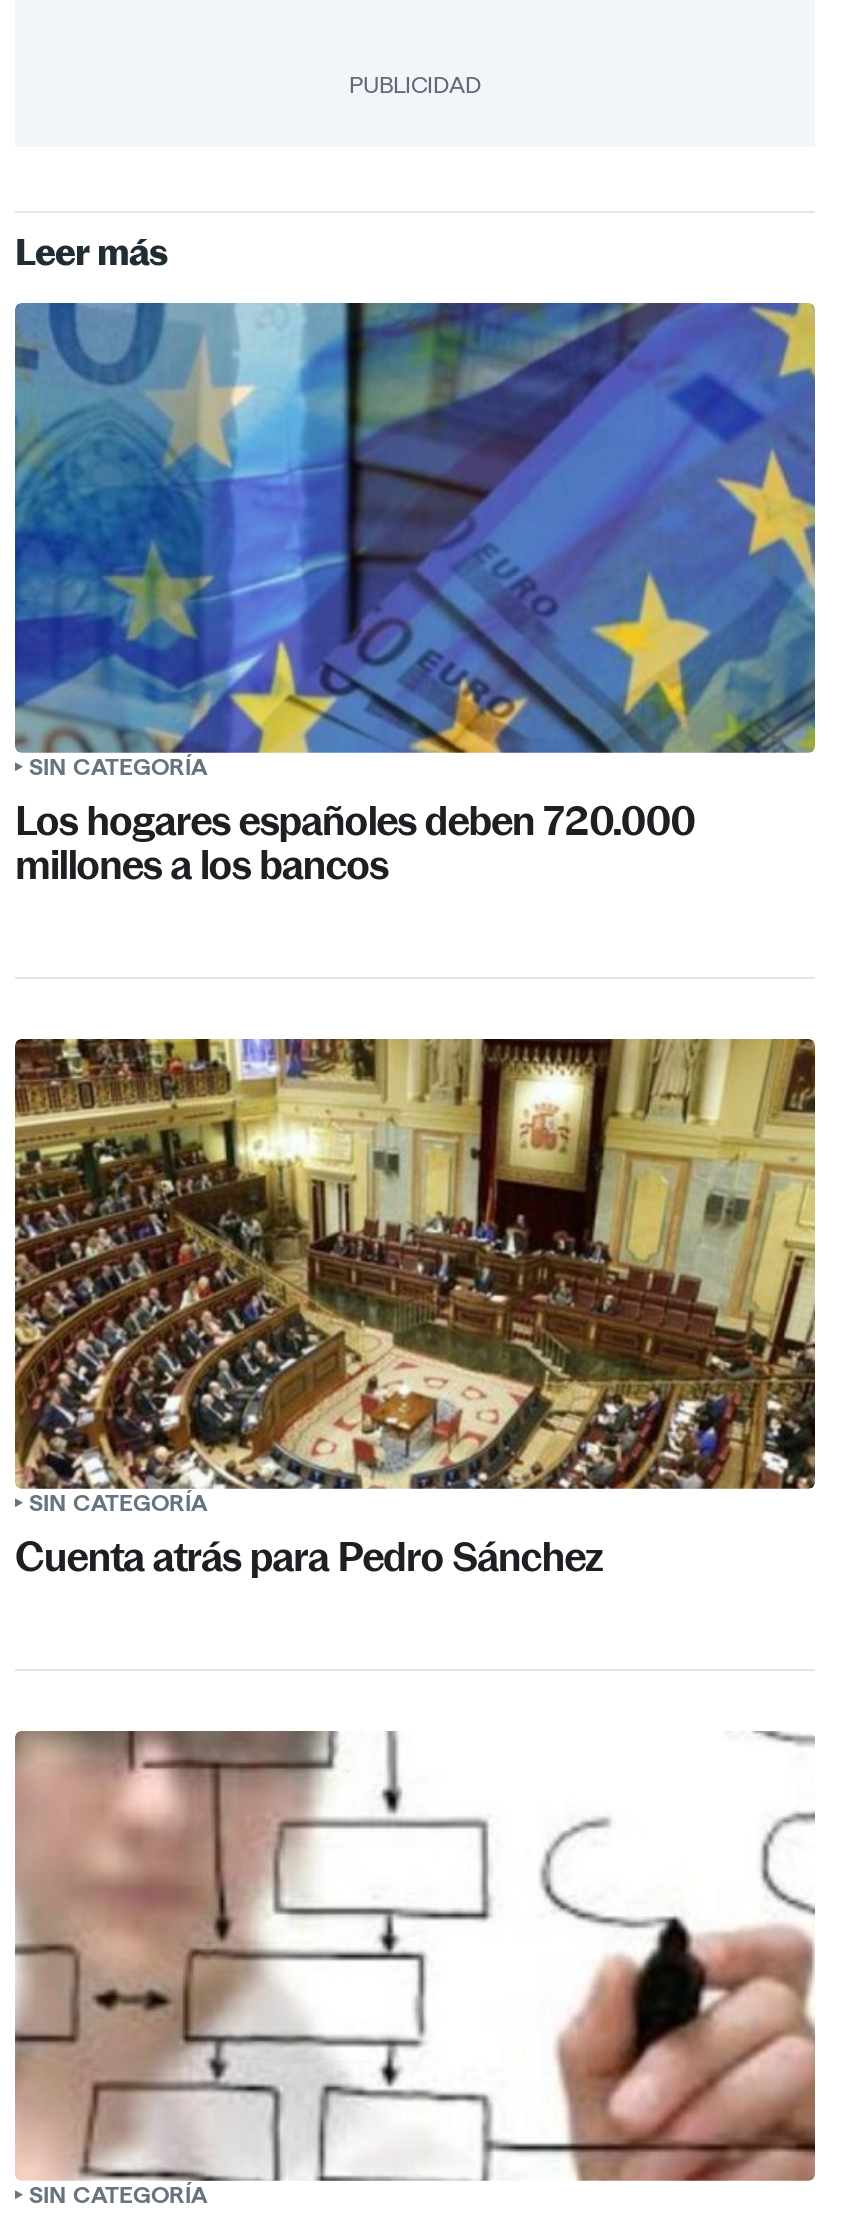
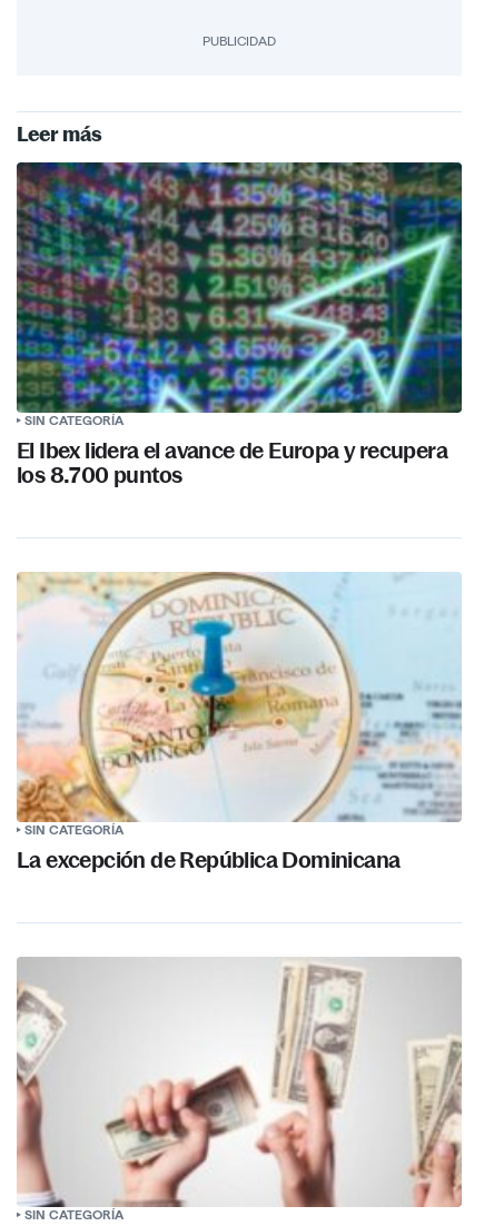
[13,301,817,889] [image] | Los hogares españoles deben 720.000 | millones a los bancos -> [16,161,463,488] [image] | El Ibex lidera el avance de Europa y recupera | los 8.700 puntos
[13,1037,817,1581] [image] | Cuenta atrás para Pedro Sánchez -> [17,572,462,873] [image] | La excepción de República Dominicana
[13,1731,815,2183] [image] -> [17,957,463,1208] [image]

